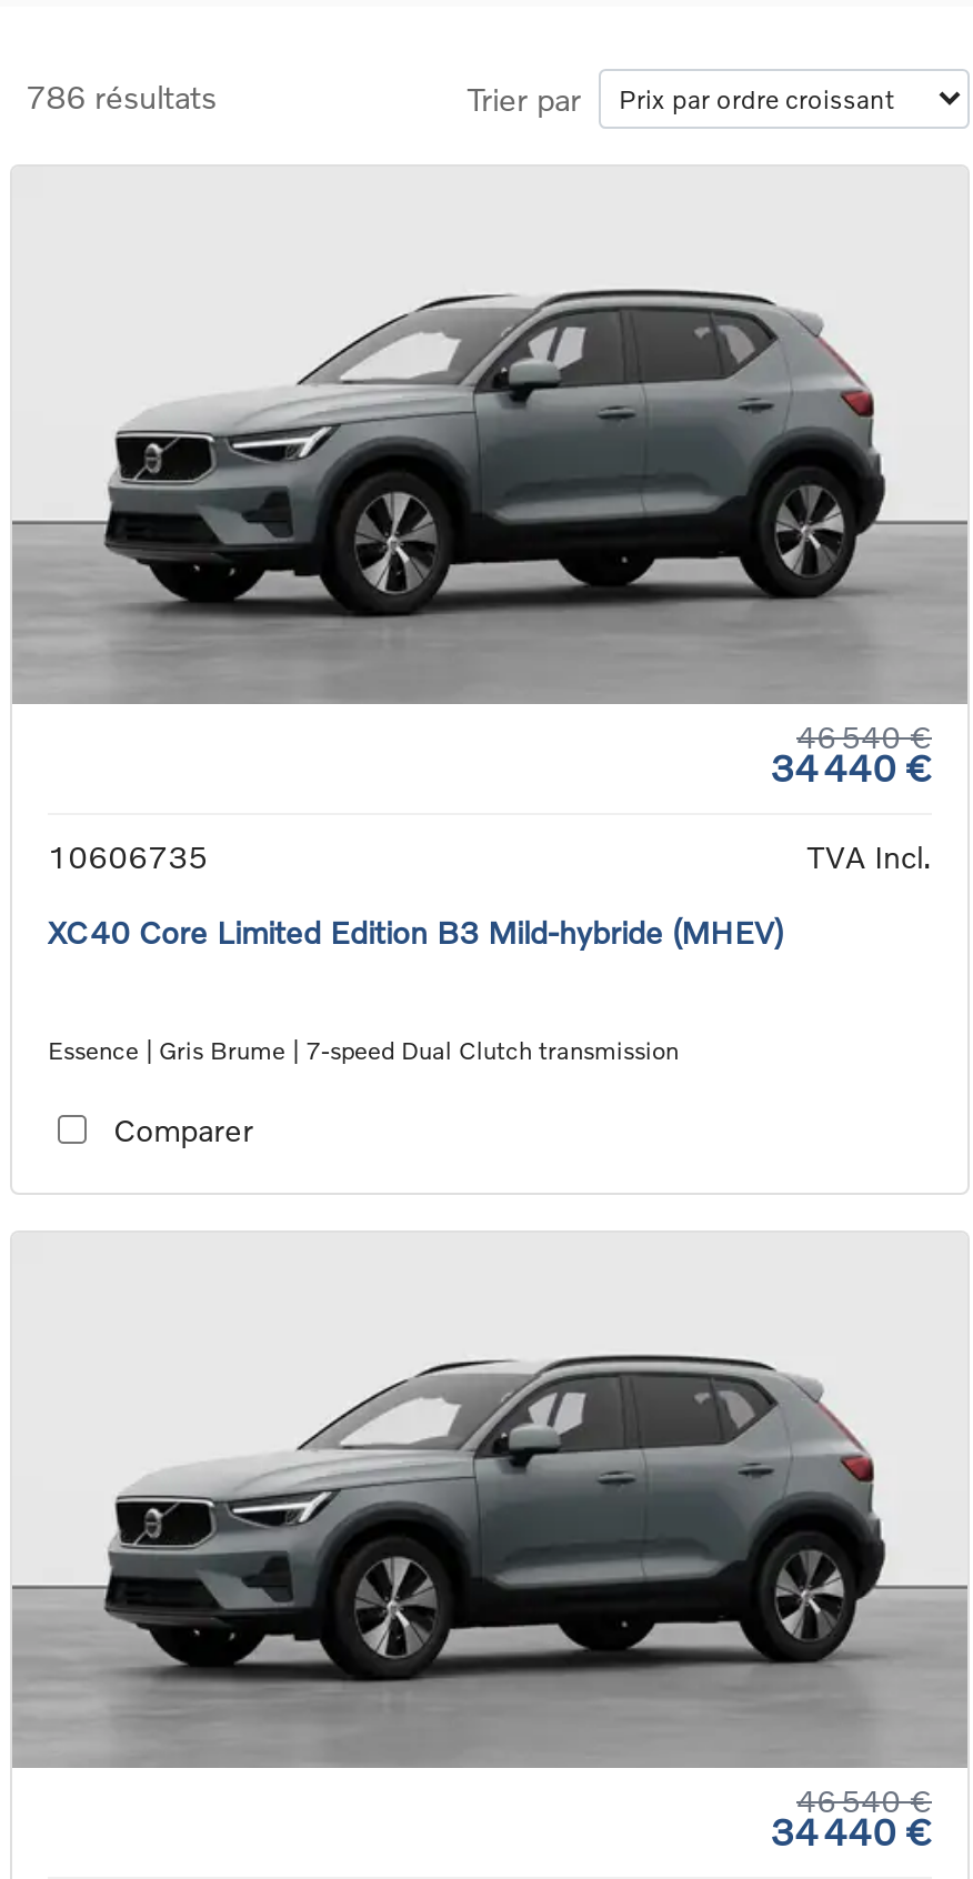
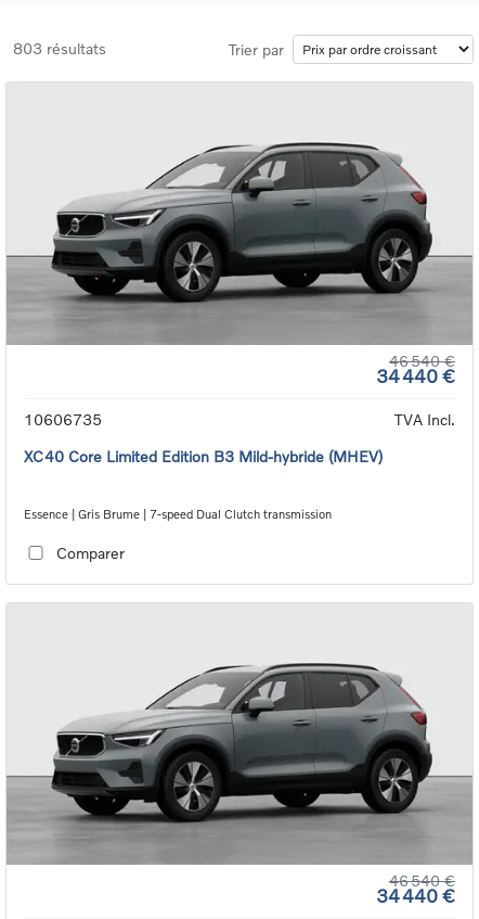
[26,78,217,115] 786 résultats -> [13,39,106,58] 803 résultats

